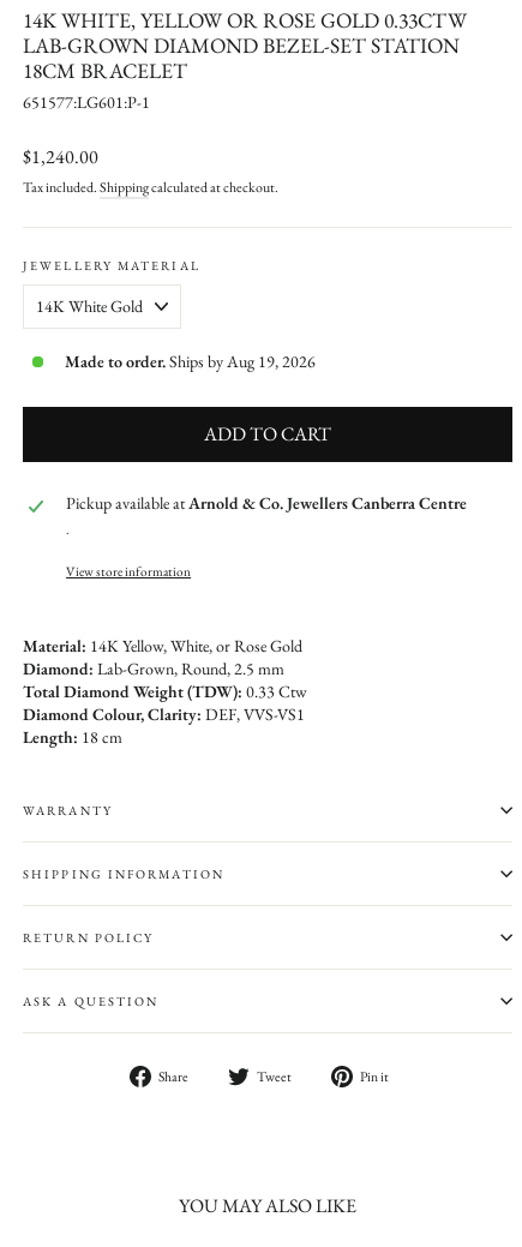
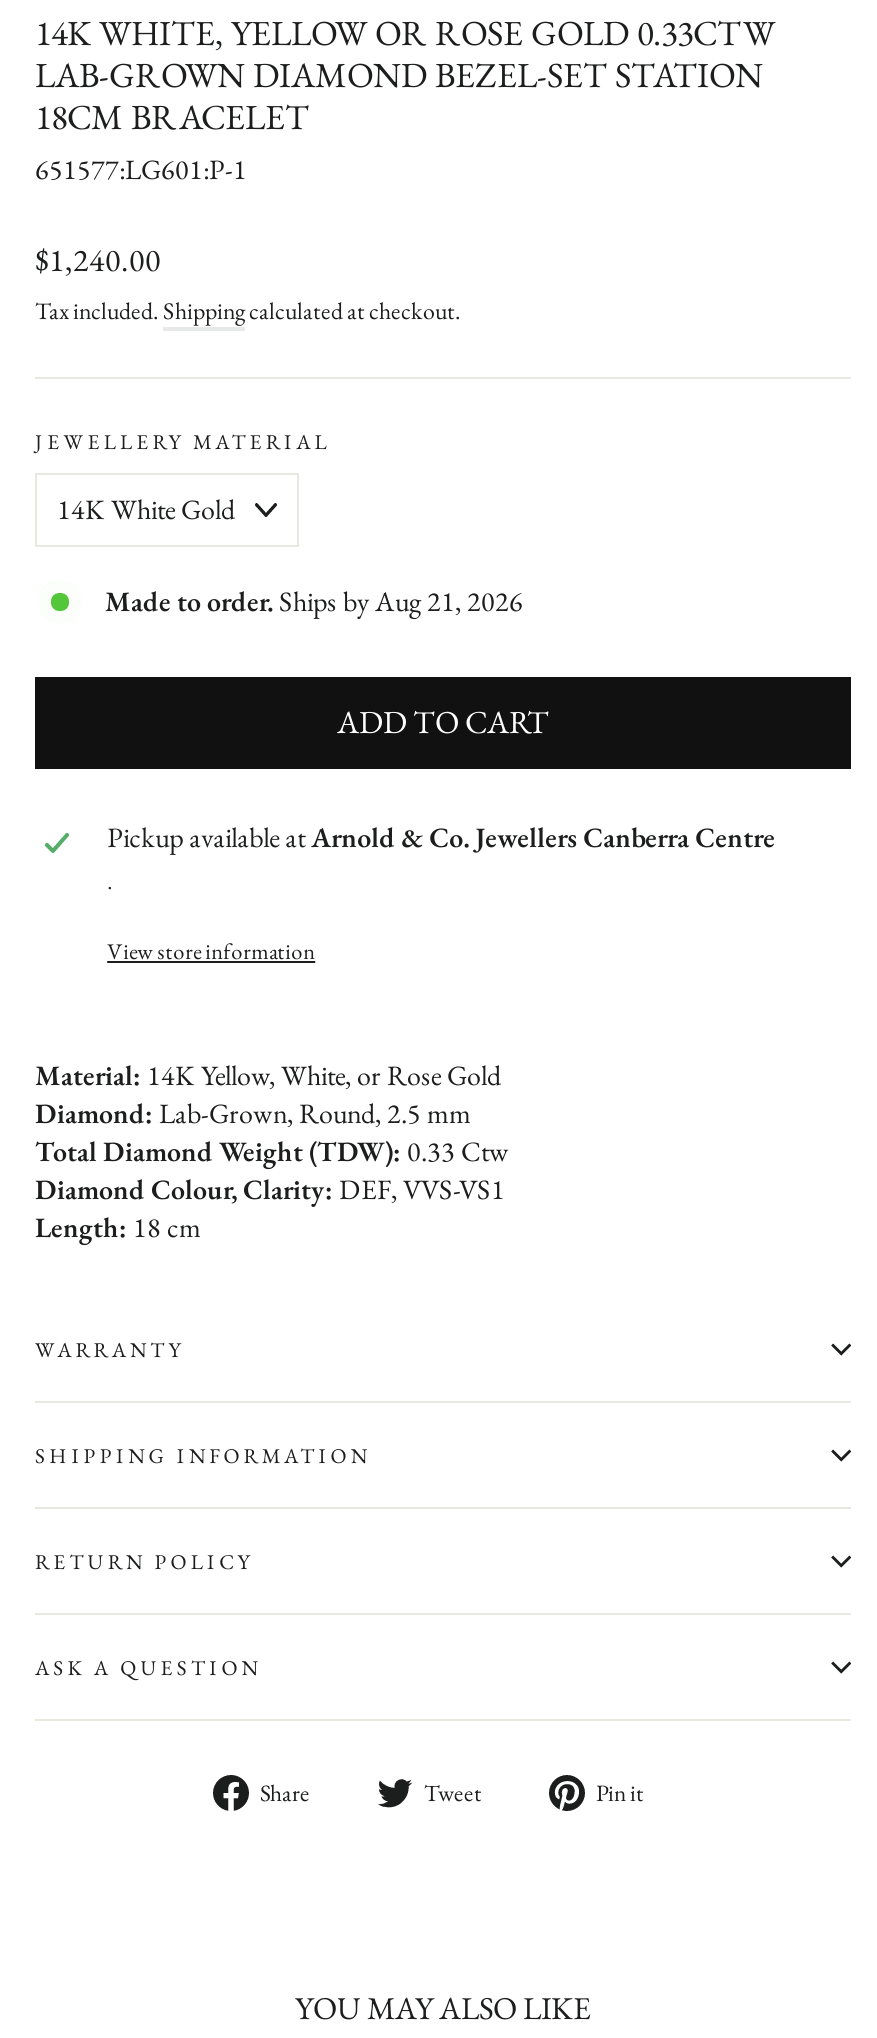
[65,350,316,371] Made to order. Ships by Aug 19, 2026 -> [105,582,523,618] Made to order. Ships by Aug 21, 2026

